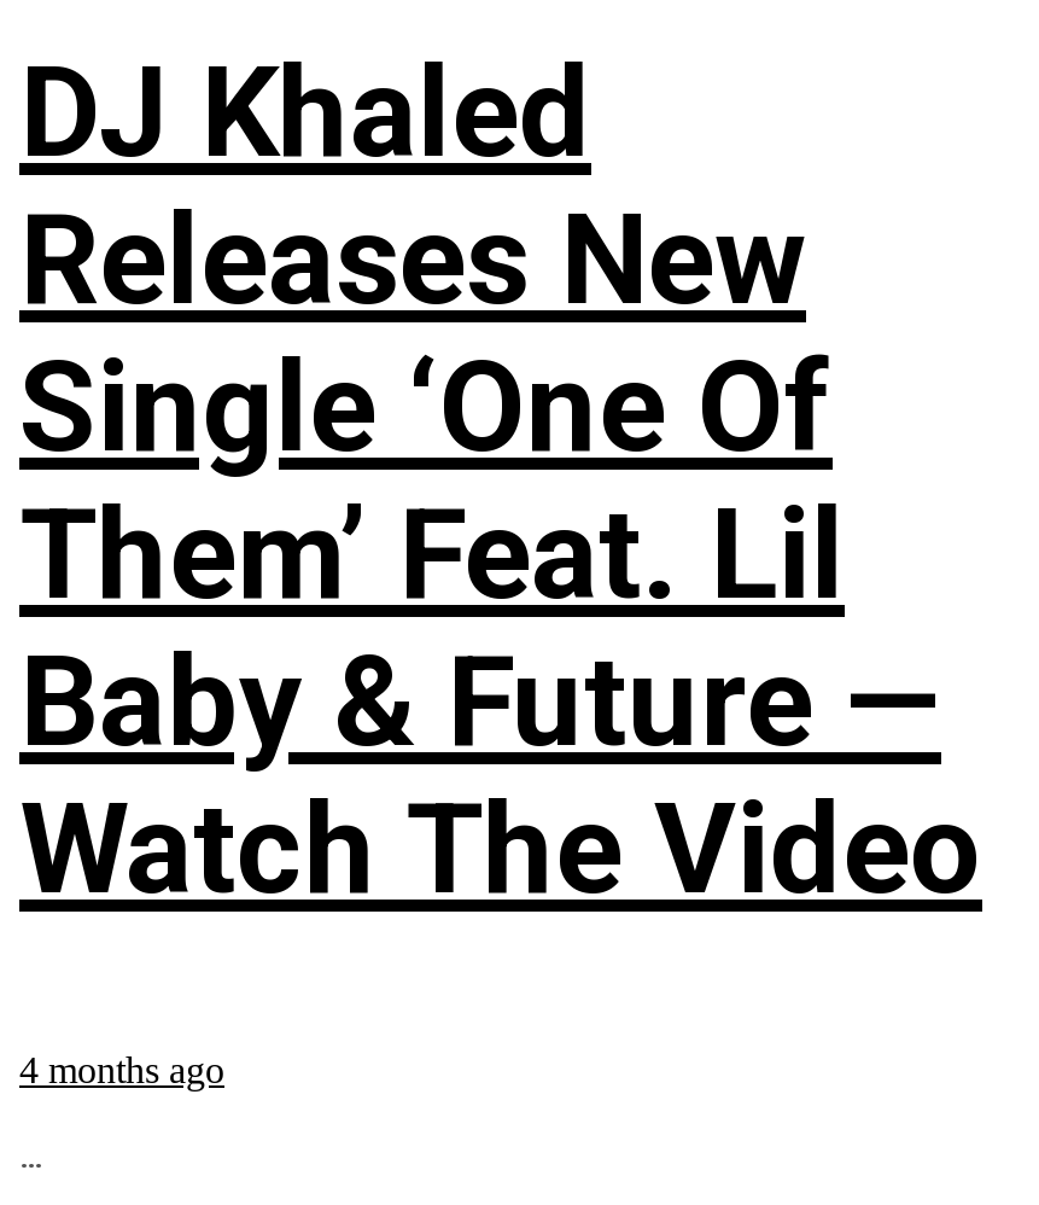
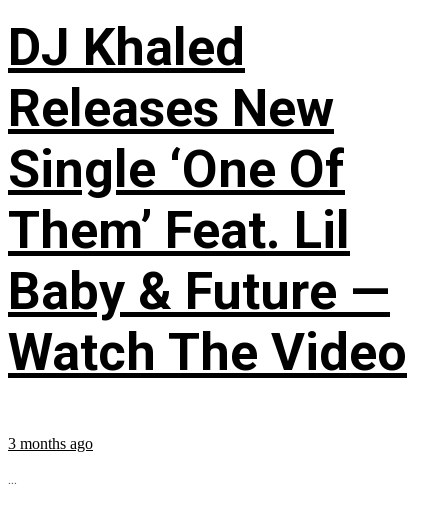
[19,1048,224,1089] 4 months ago -> [8,434,93,451] 3 months ago

